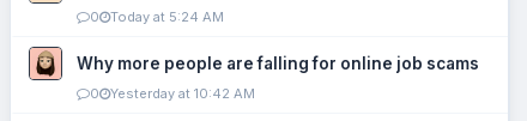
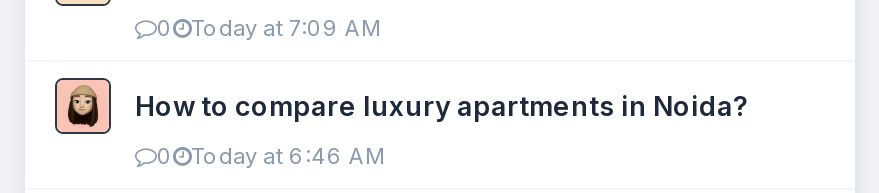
[90,8,224,25] 0 Today at 5:24 AM -> [157,14,381,42] 0 Today at 7:09 AM
[77,54,479,73] Why more people are falling for online job scams -> [135,90,747,122] How to compare luxury apartments in Noida?
[110,85,255,102] Yesterday at 10:42 AM -> [191,142,385,170] Today at 6:46 AM

